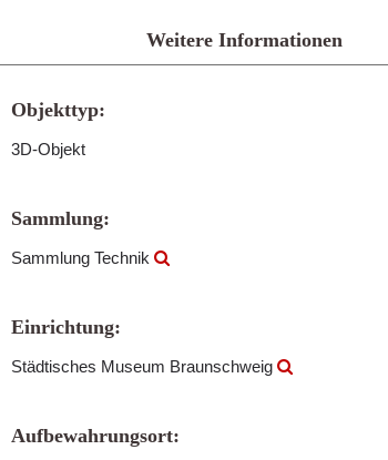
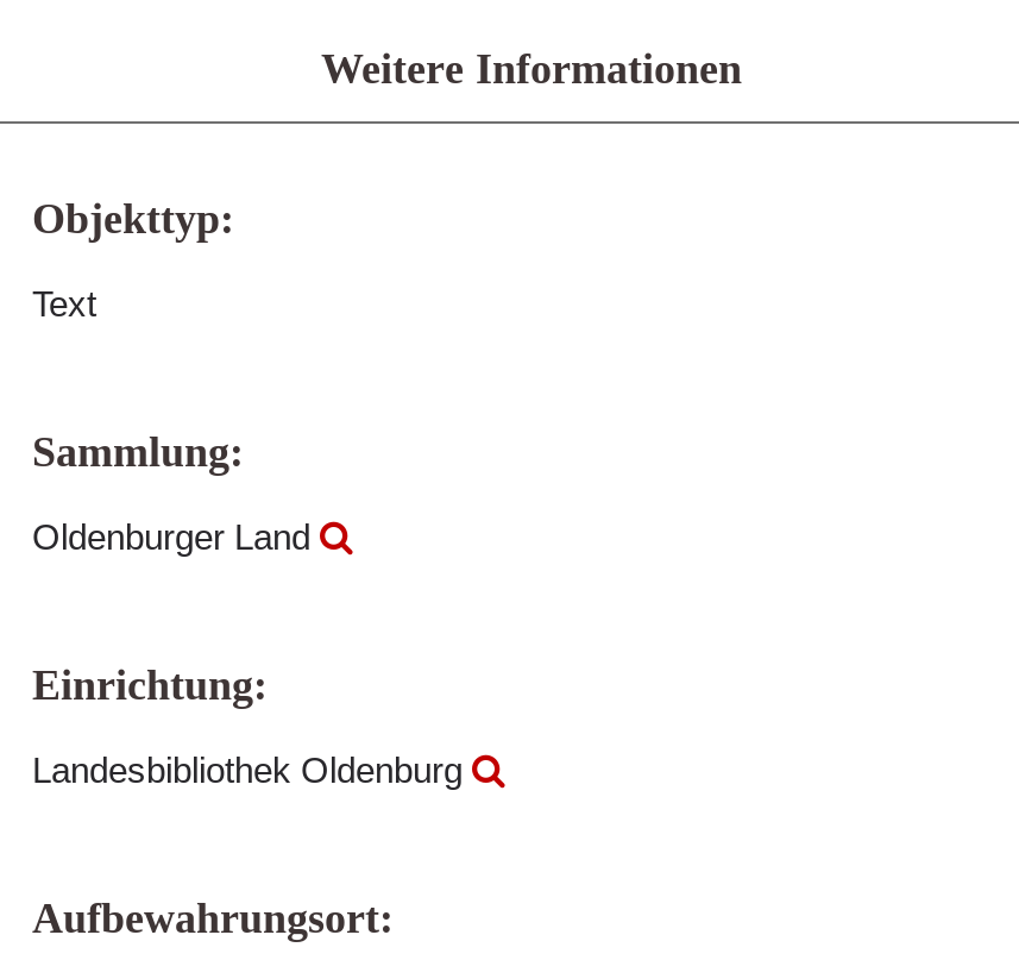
[11,140,85,159] 3D-Objekt -> [32,283,96,324] Text
[11,248,154,267] Sammlung Technik -> [32,516,320,557] Oldenburger Land
[11,357,277,376] Städtisches Museum Braunschweig -> [32,749,472,790] Landesbibliothek Oldenburg

